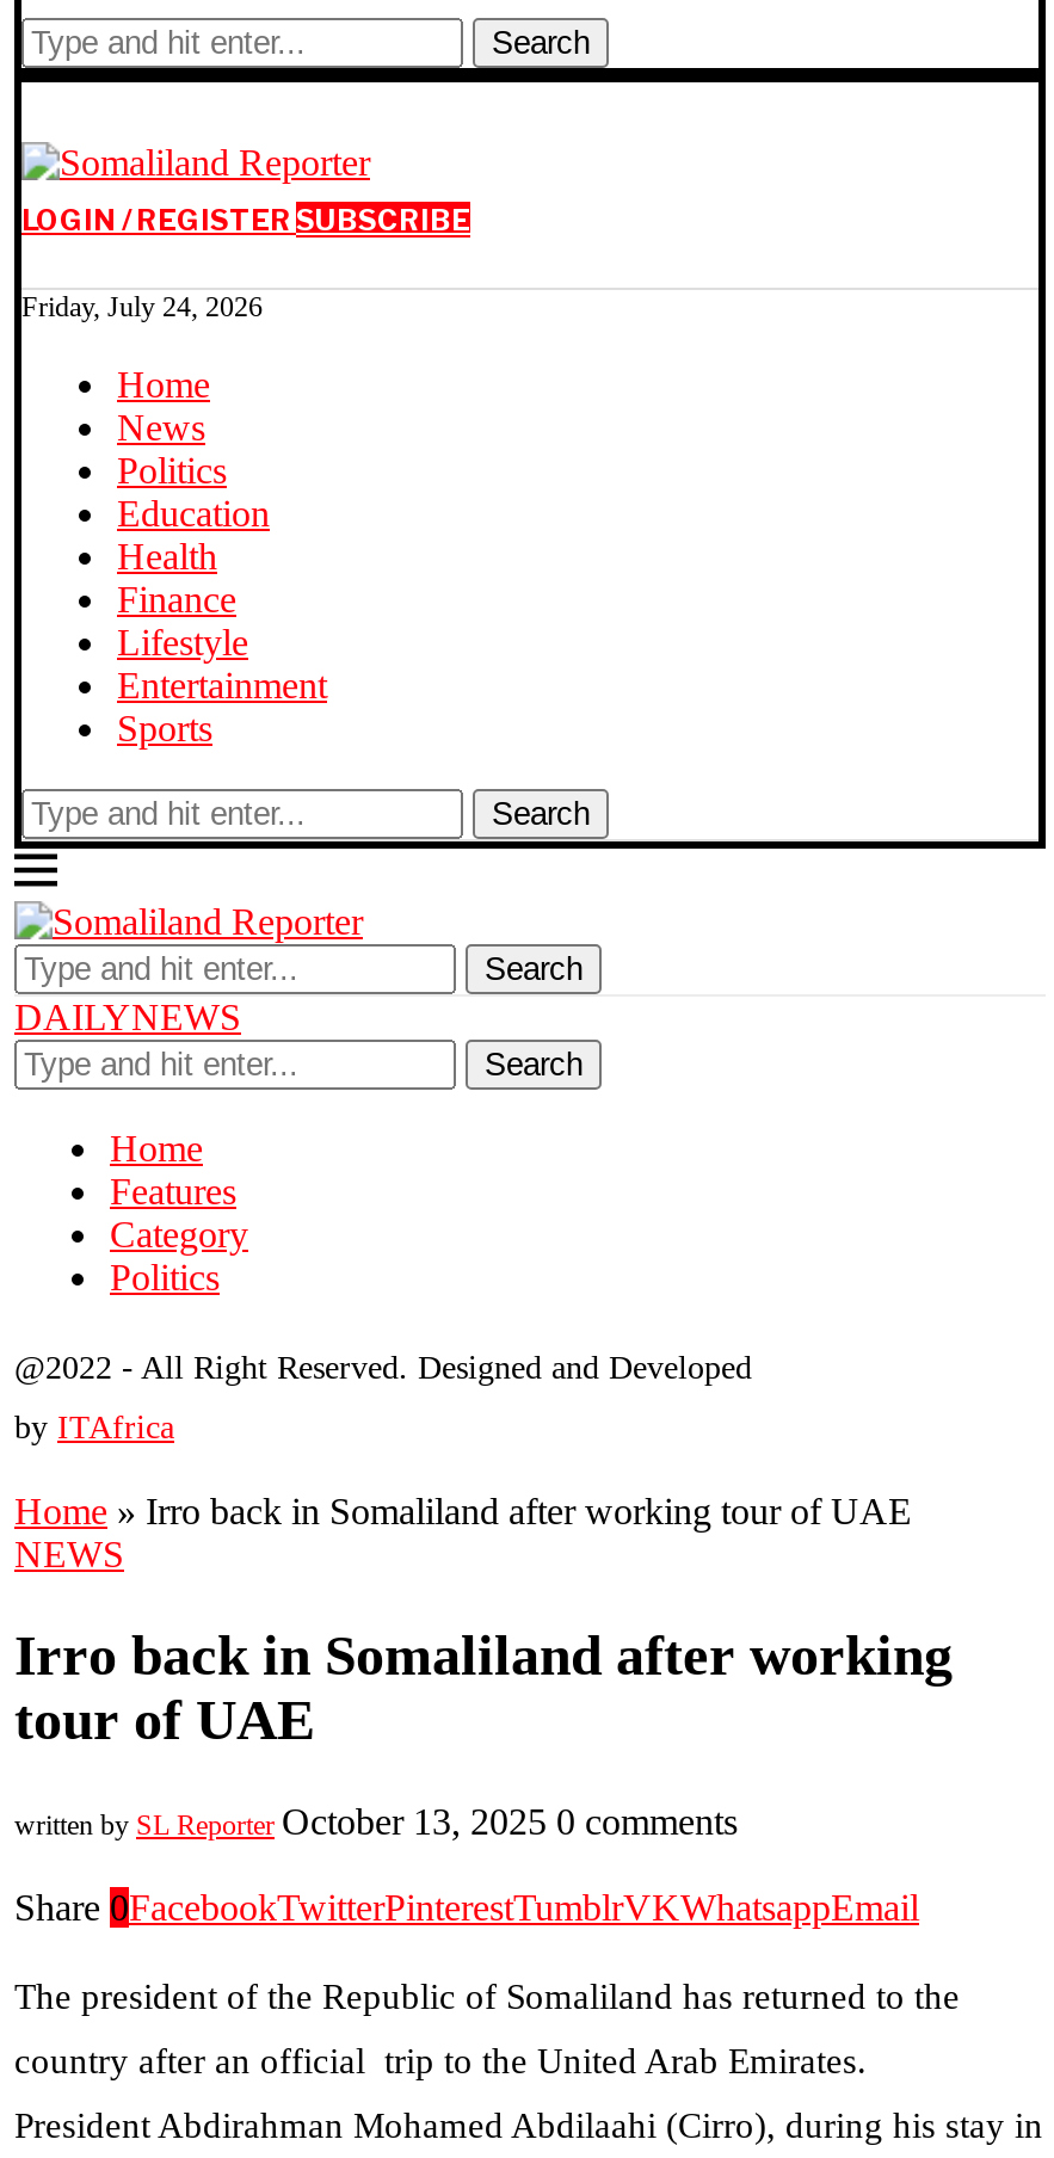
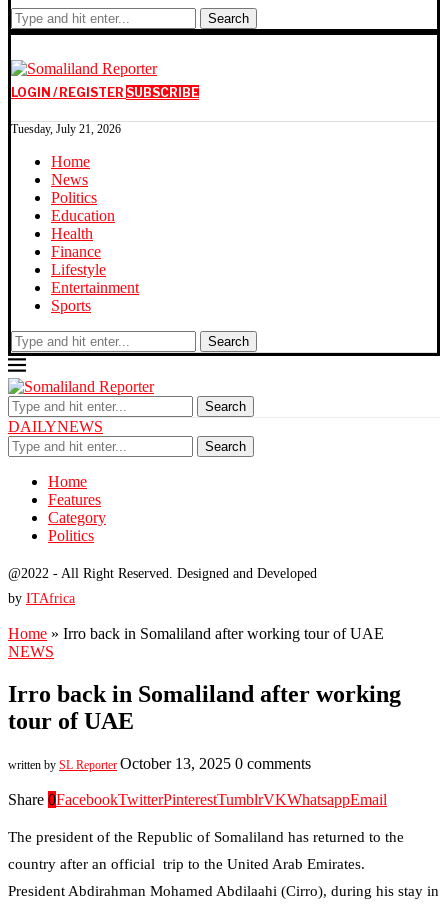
[21,290,263,323] Friday, July 24, 2026 -> [11,122,121,136] Tuesday, July 21, 2026

